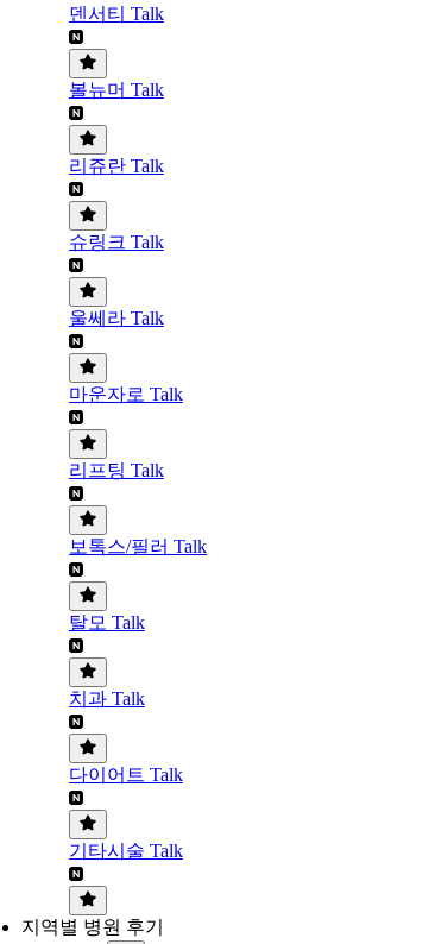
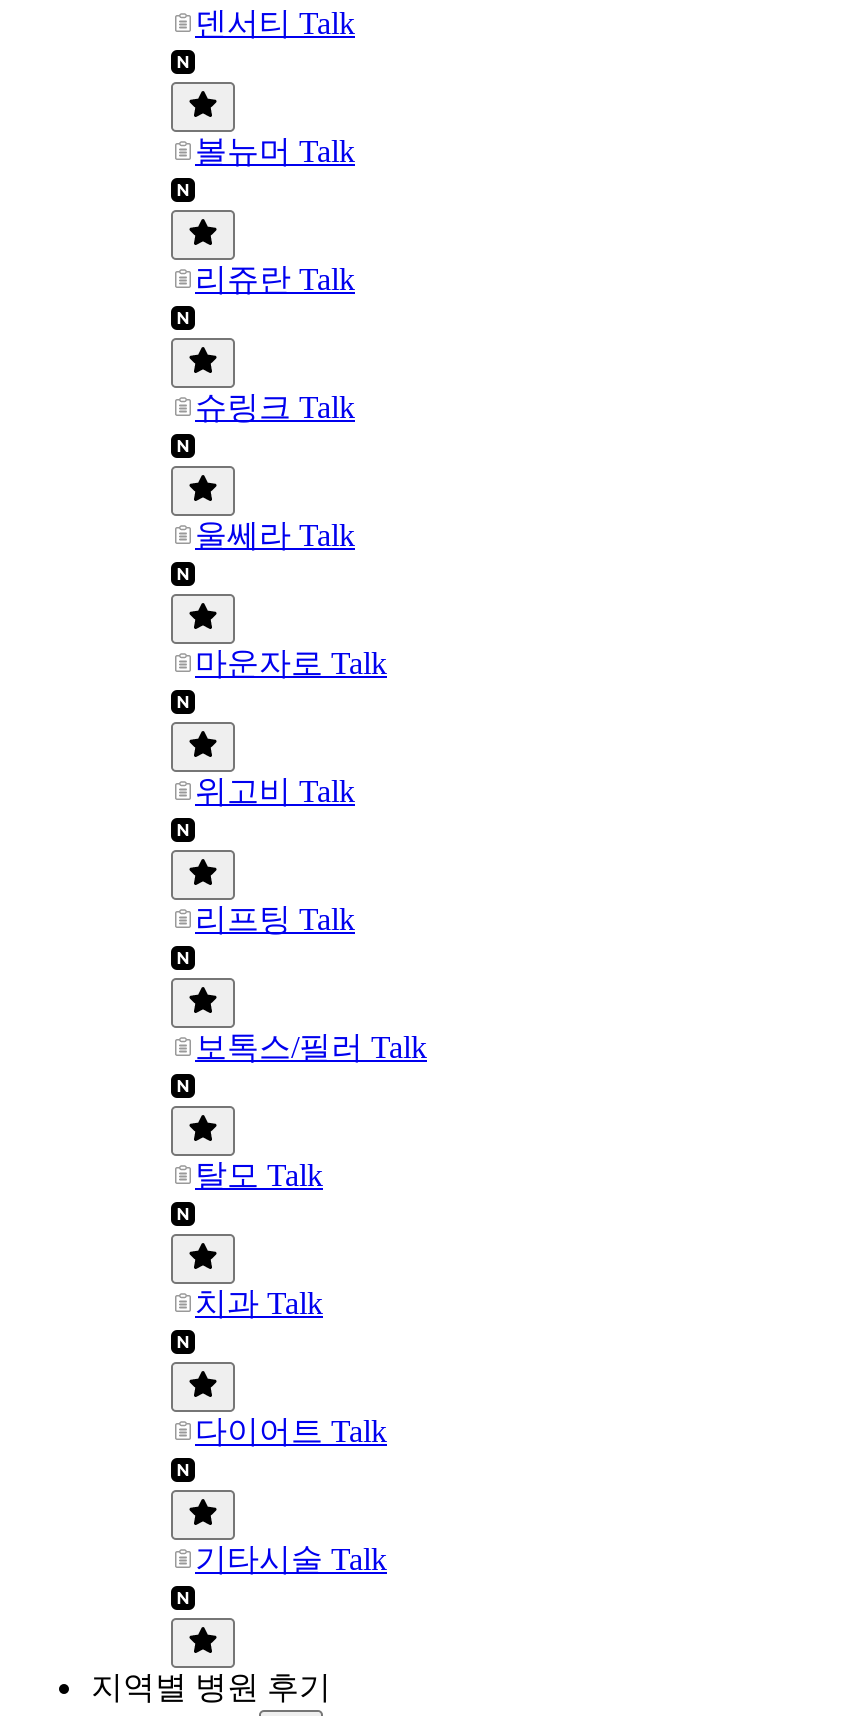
none -> [195,774,355,808] 위고비 Talk

